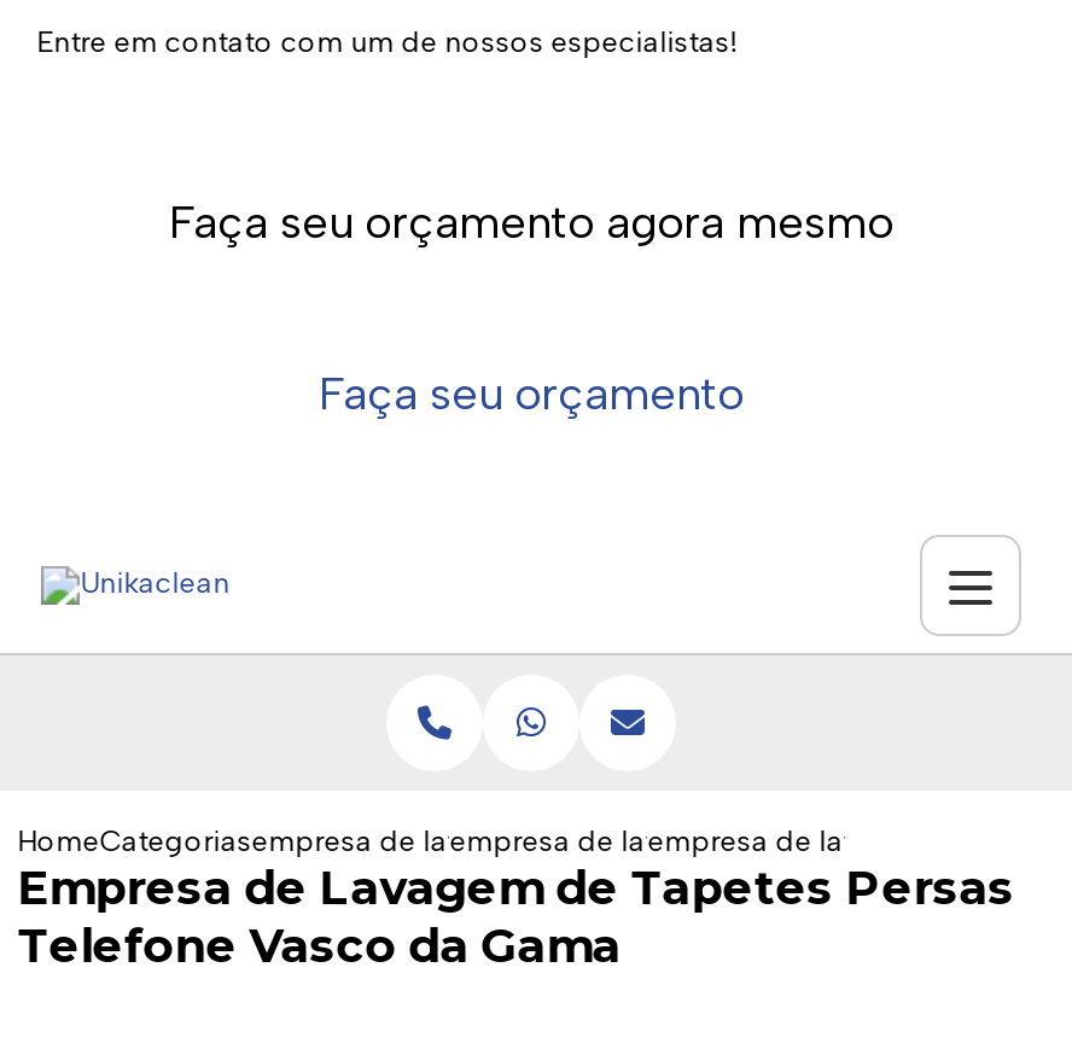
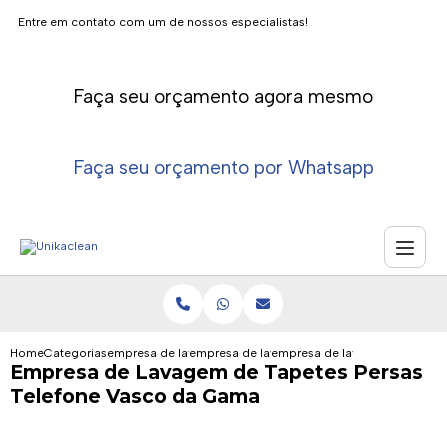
[319,366,744,421] Faça seu orçamento -> [72,156,373,179] Faça seu orçamento por Whatsapp

